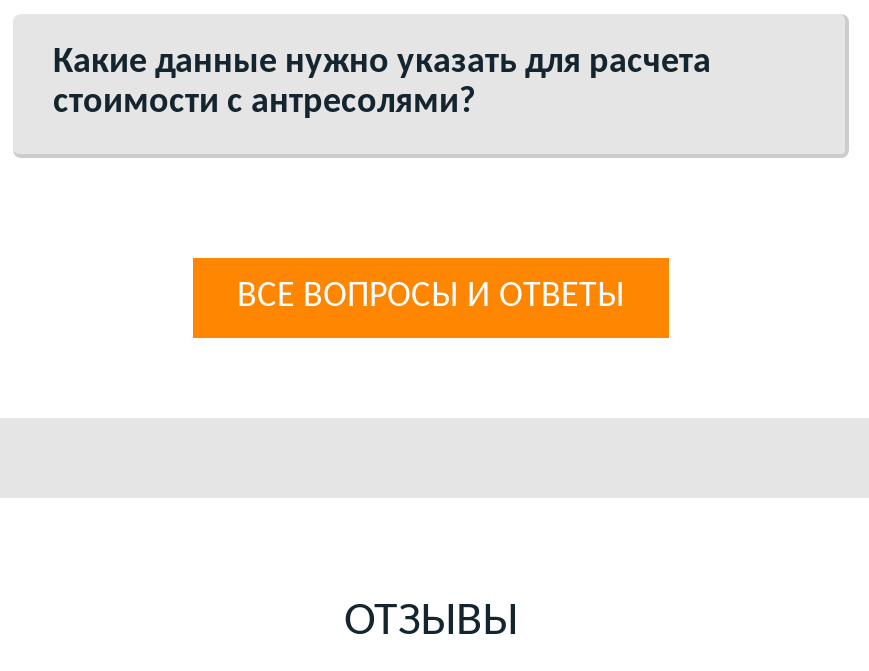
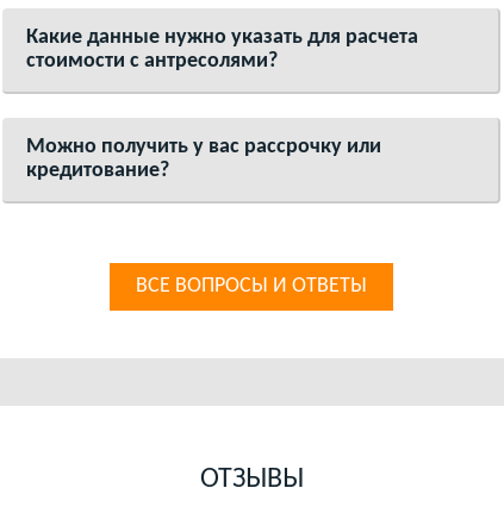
none -> [26,136,381,182] Можно получить у вас рассрочку или | кредитование?

